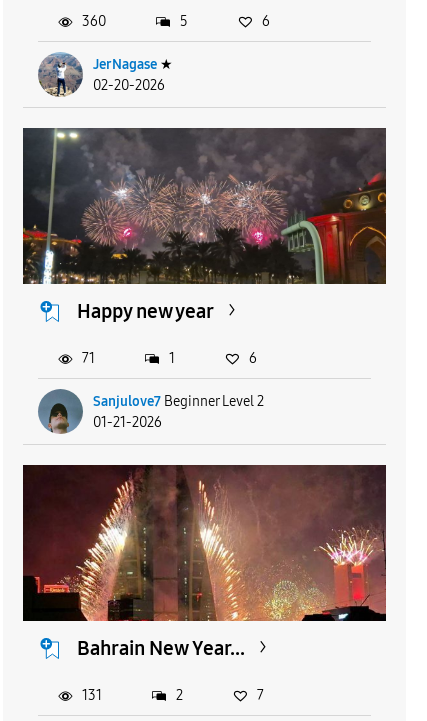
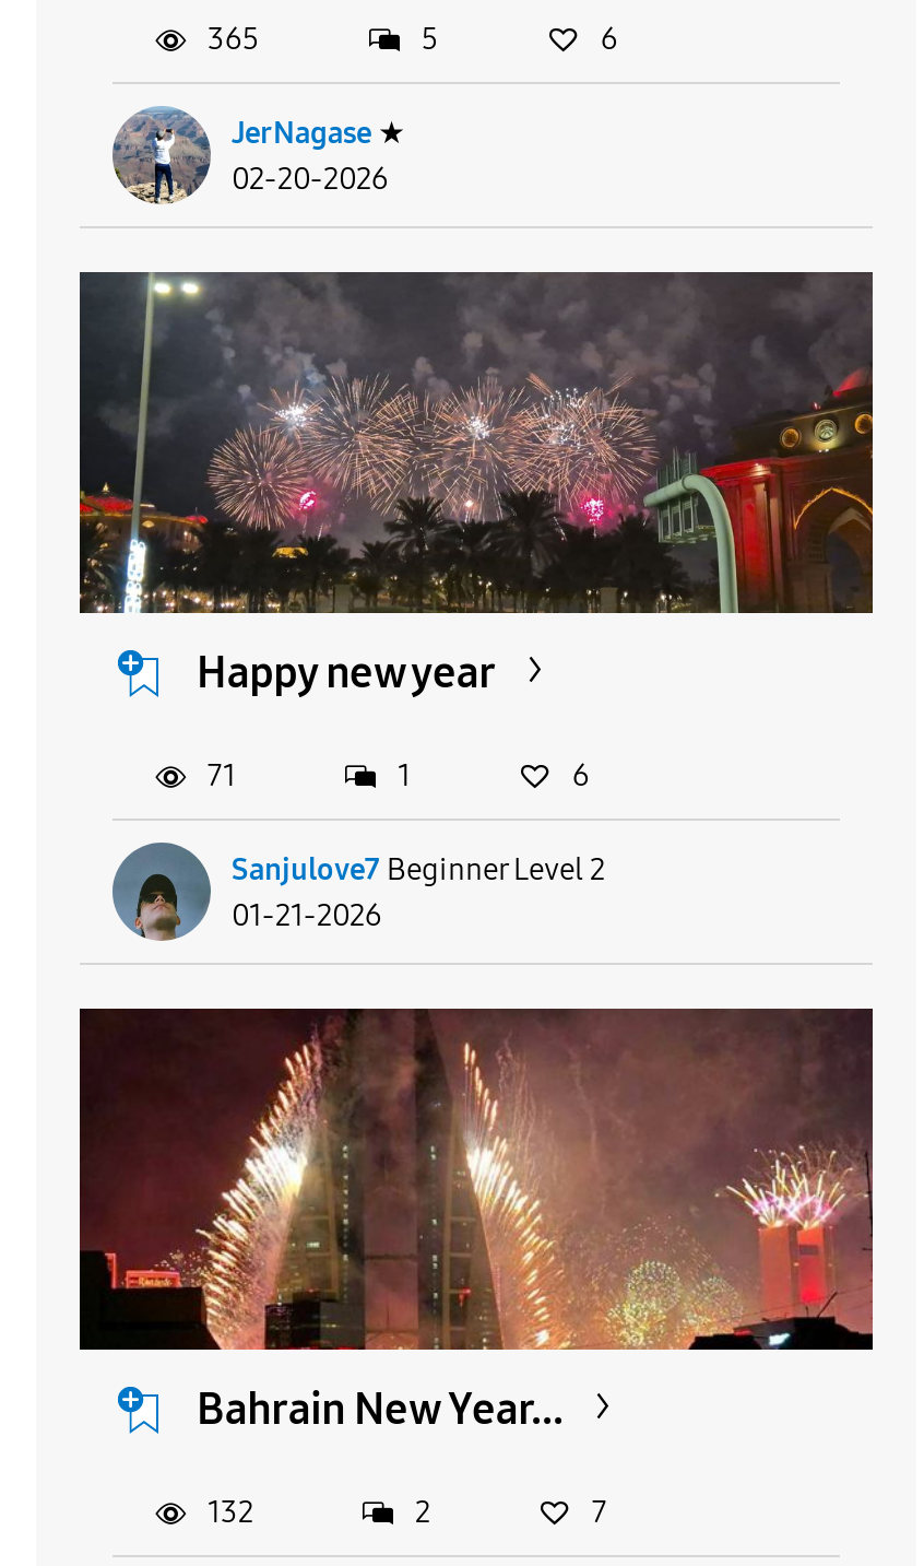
[81,13,105,30] 360 -> [208,20,260,57] 365
[81,687,101,704] 131 -> [208,1494,253,1531] 132

